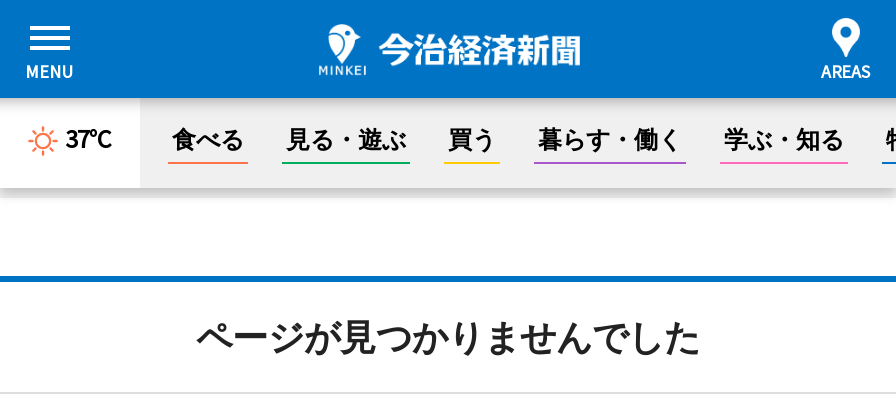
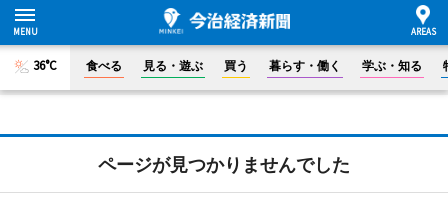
[65,123,113,157] 37°C -> [32,57,56,74] 36°C

